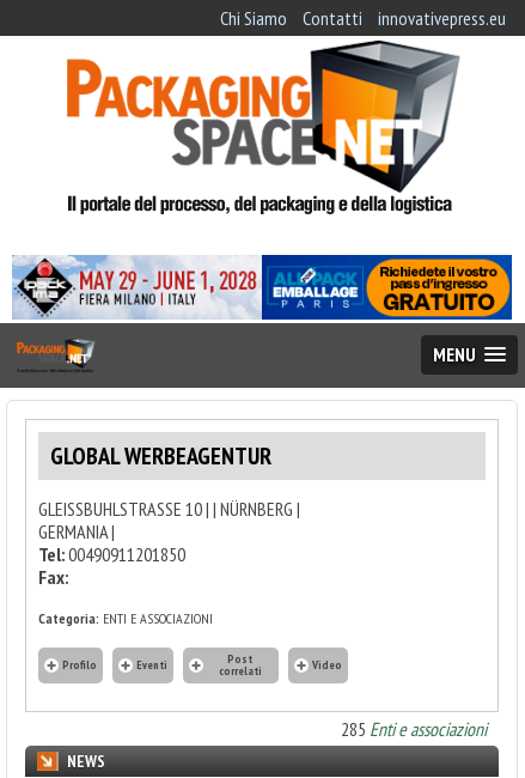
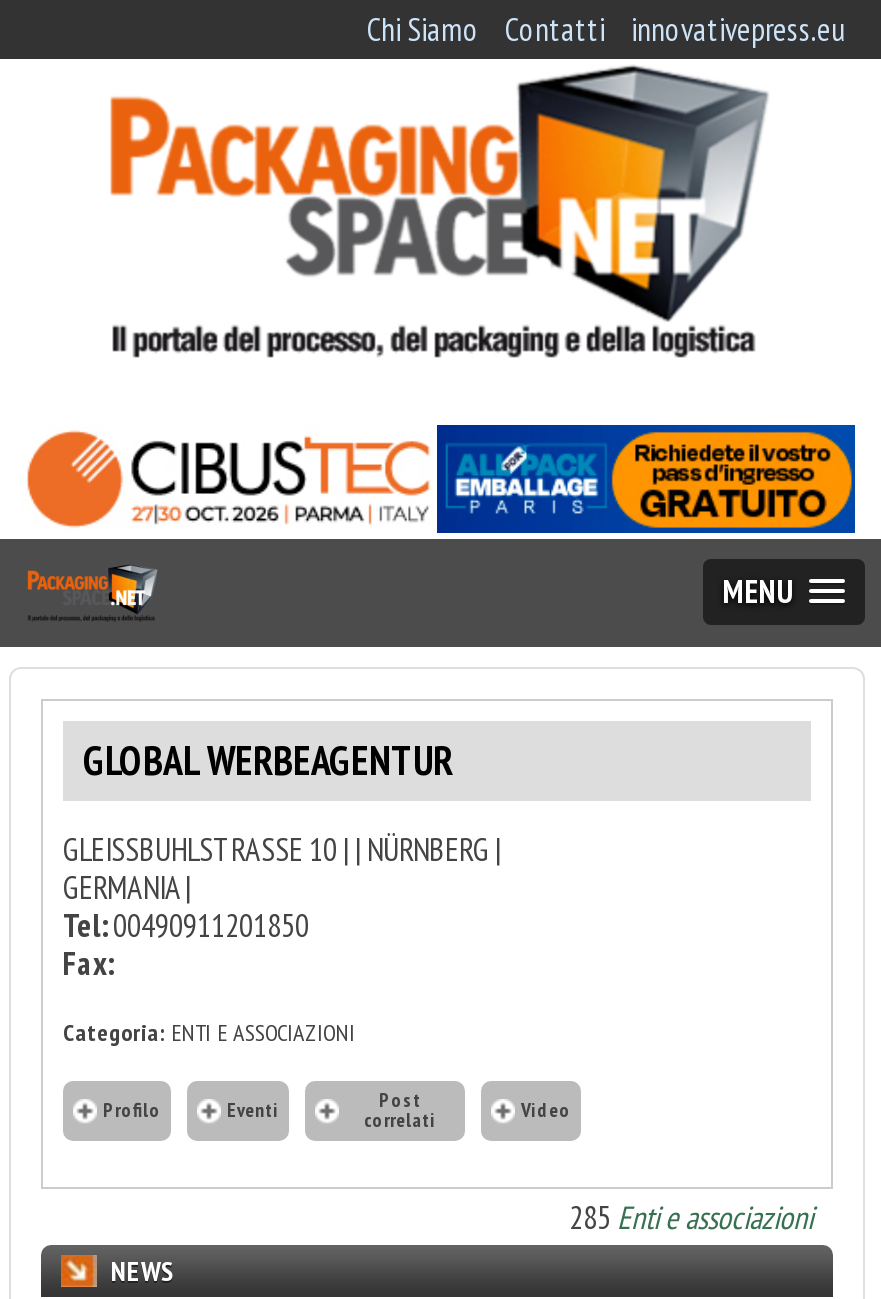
[11,254,262,320] [image] -> [19,425,435,531] [image]

